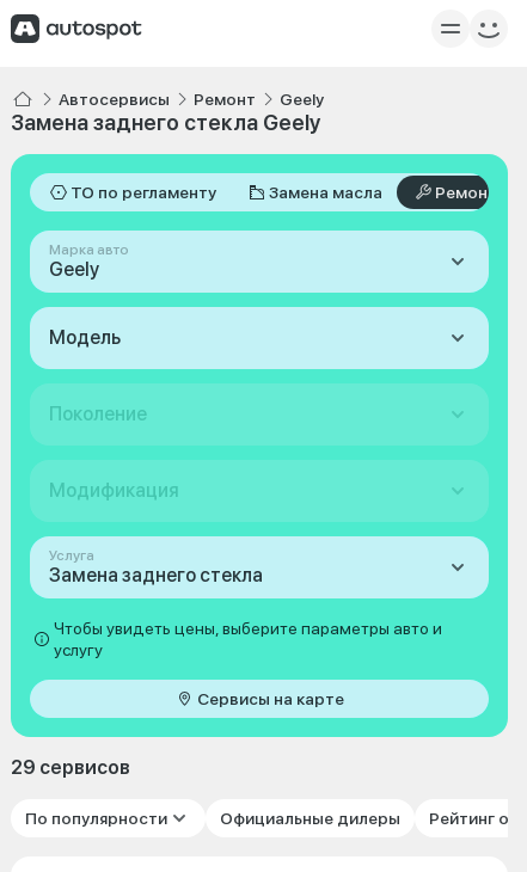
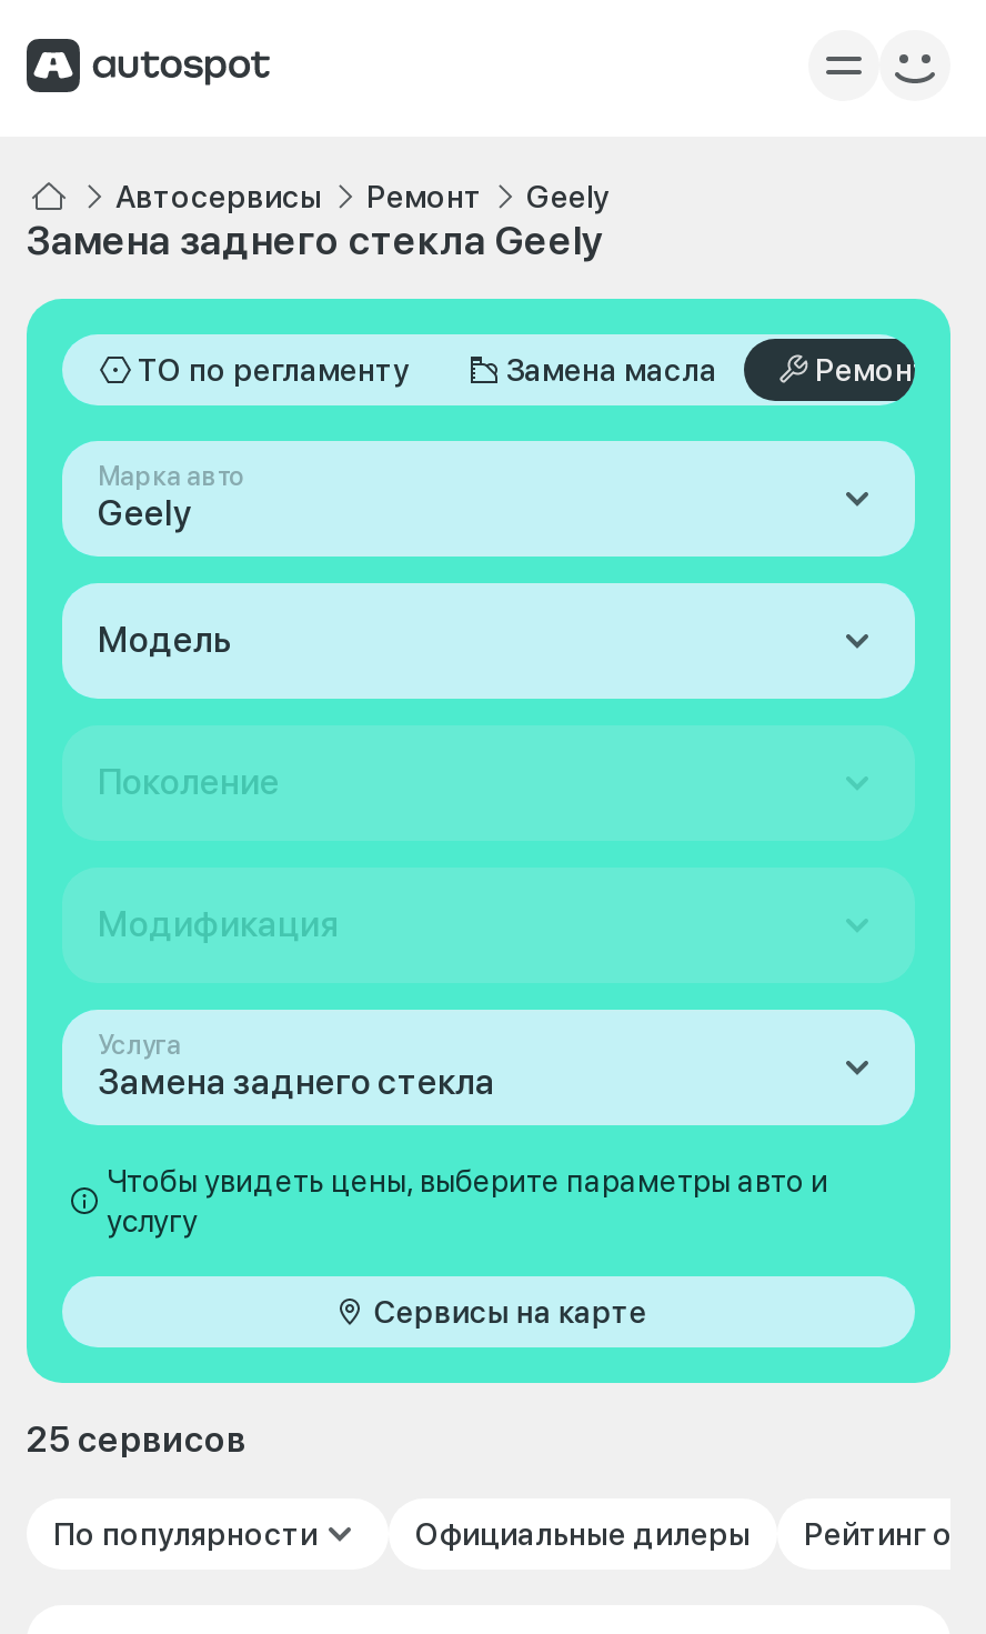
[11,756,130,779] 29 сервисов -> [27,1419,247,1461] 25 сервисов

